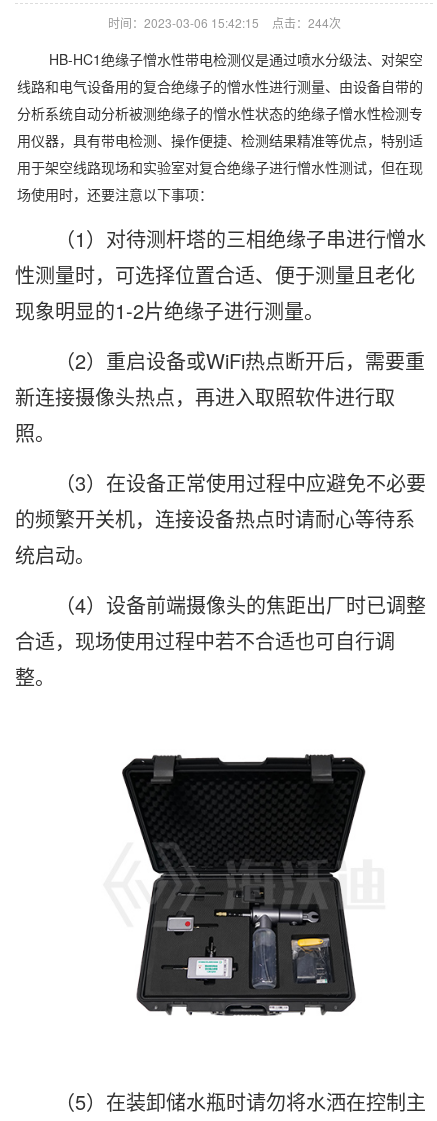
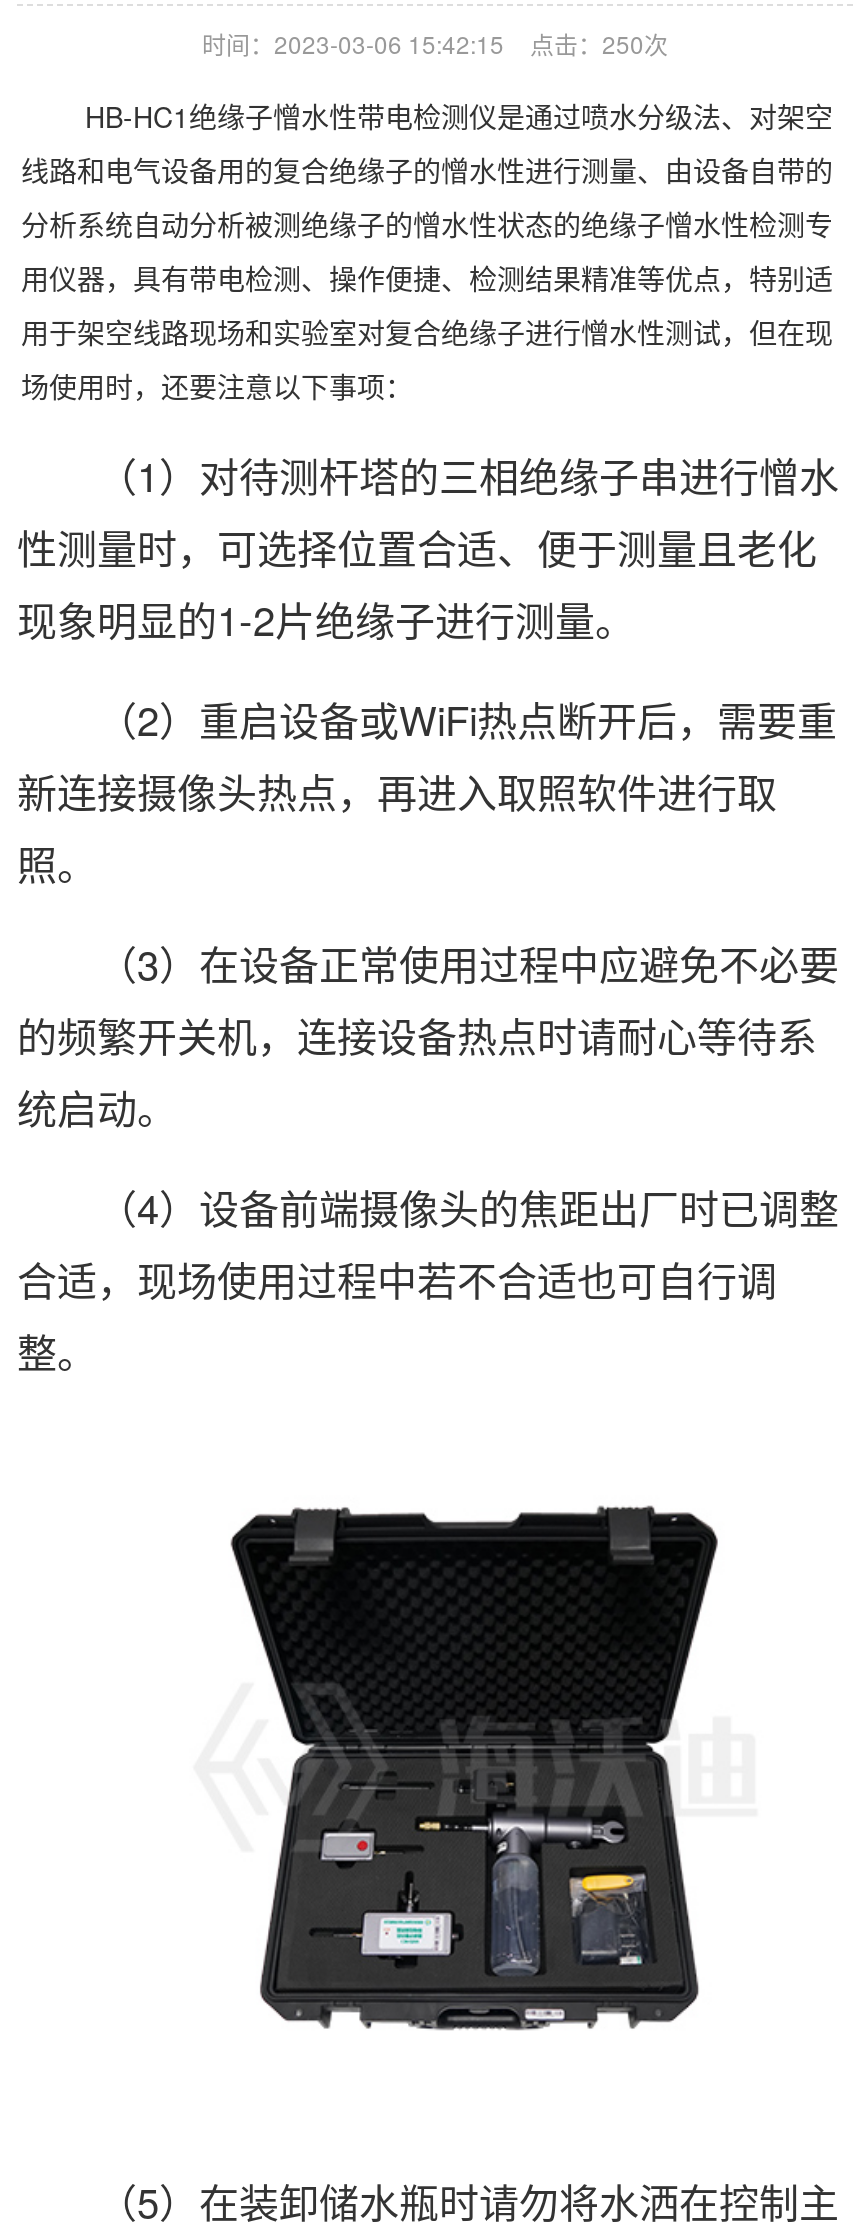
[107,14,340,31] 时间：2023-03-06 15:42:15 点击：244次 -> [202,26,668,60] 时间：2023-03-06 15:42:15 点击：250次

